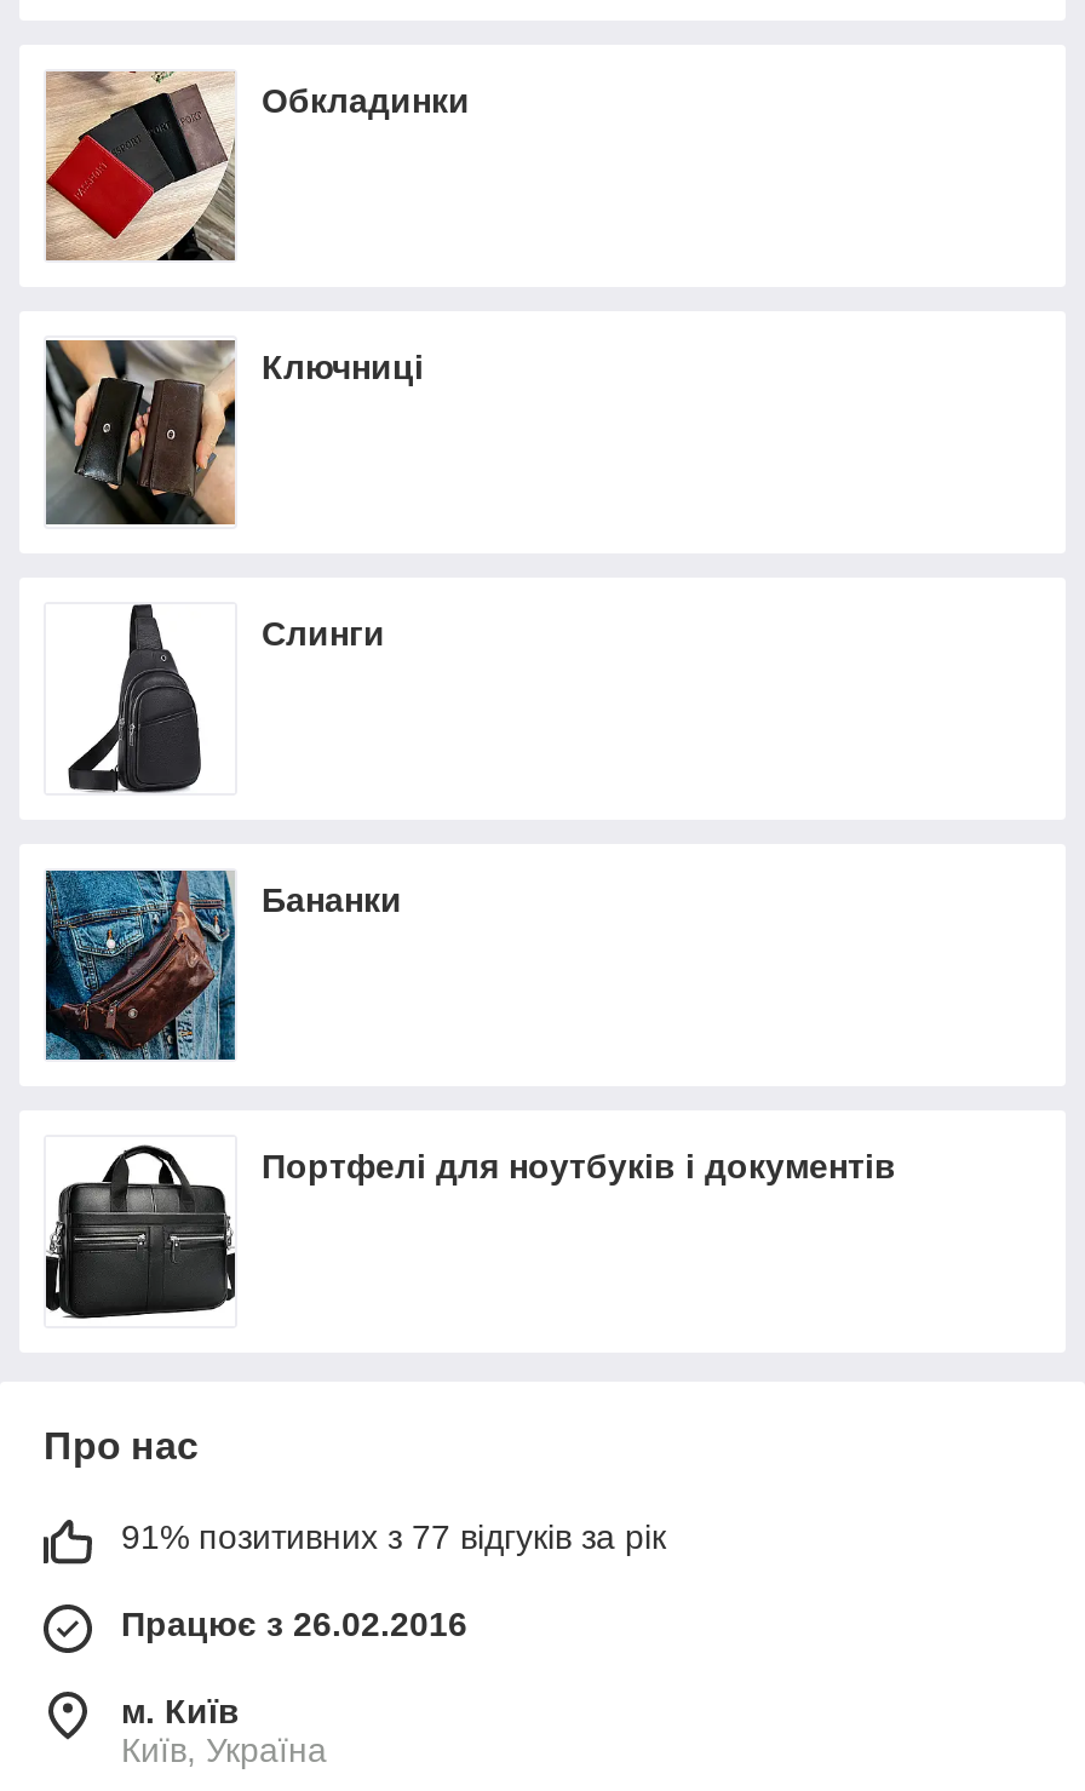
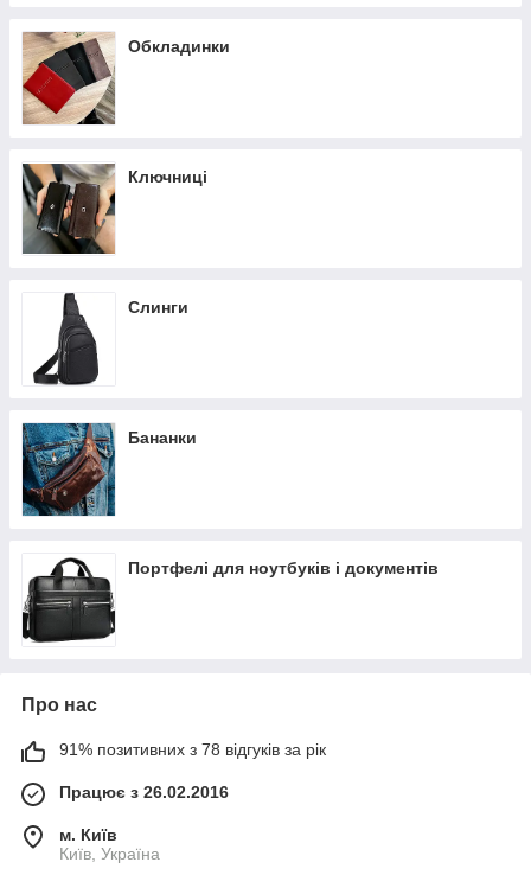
[121,1517,666,1556] 91% позитивних з 77 відгуків за рік -> [59,740,326,759] 91% позитивних з 78 відгуків за рік

